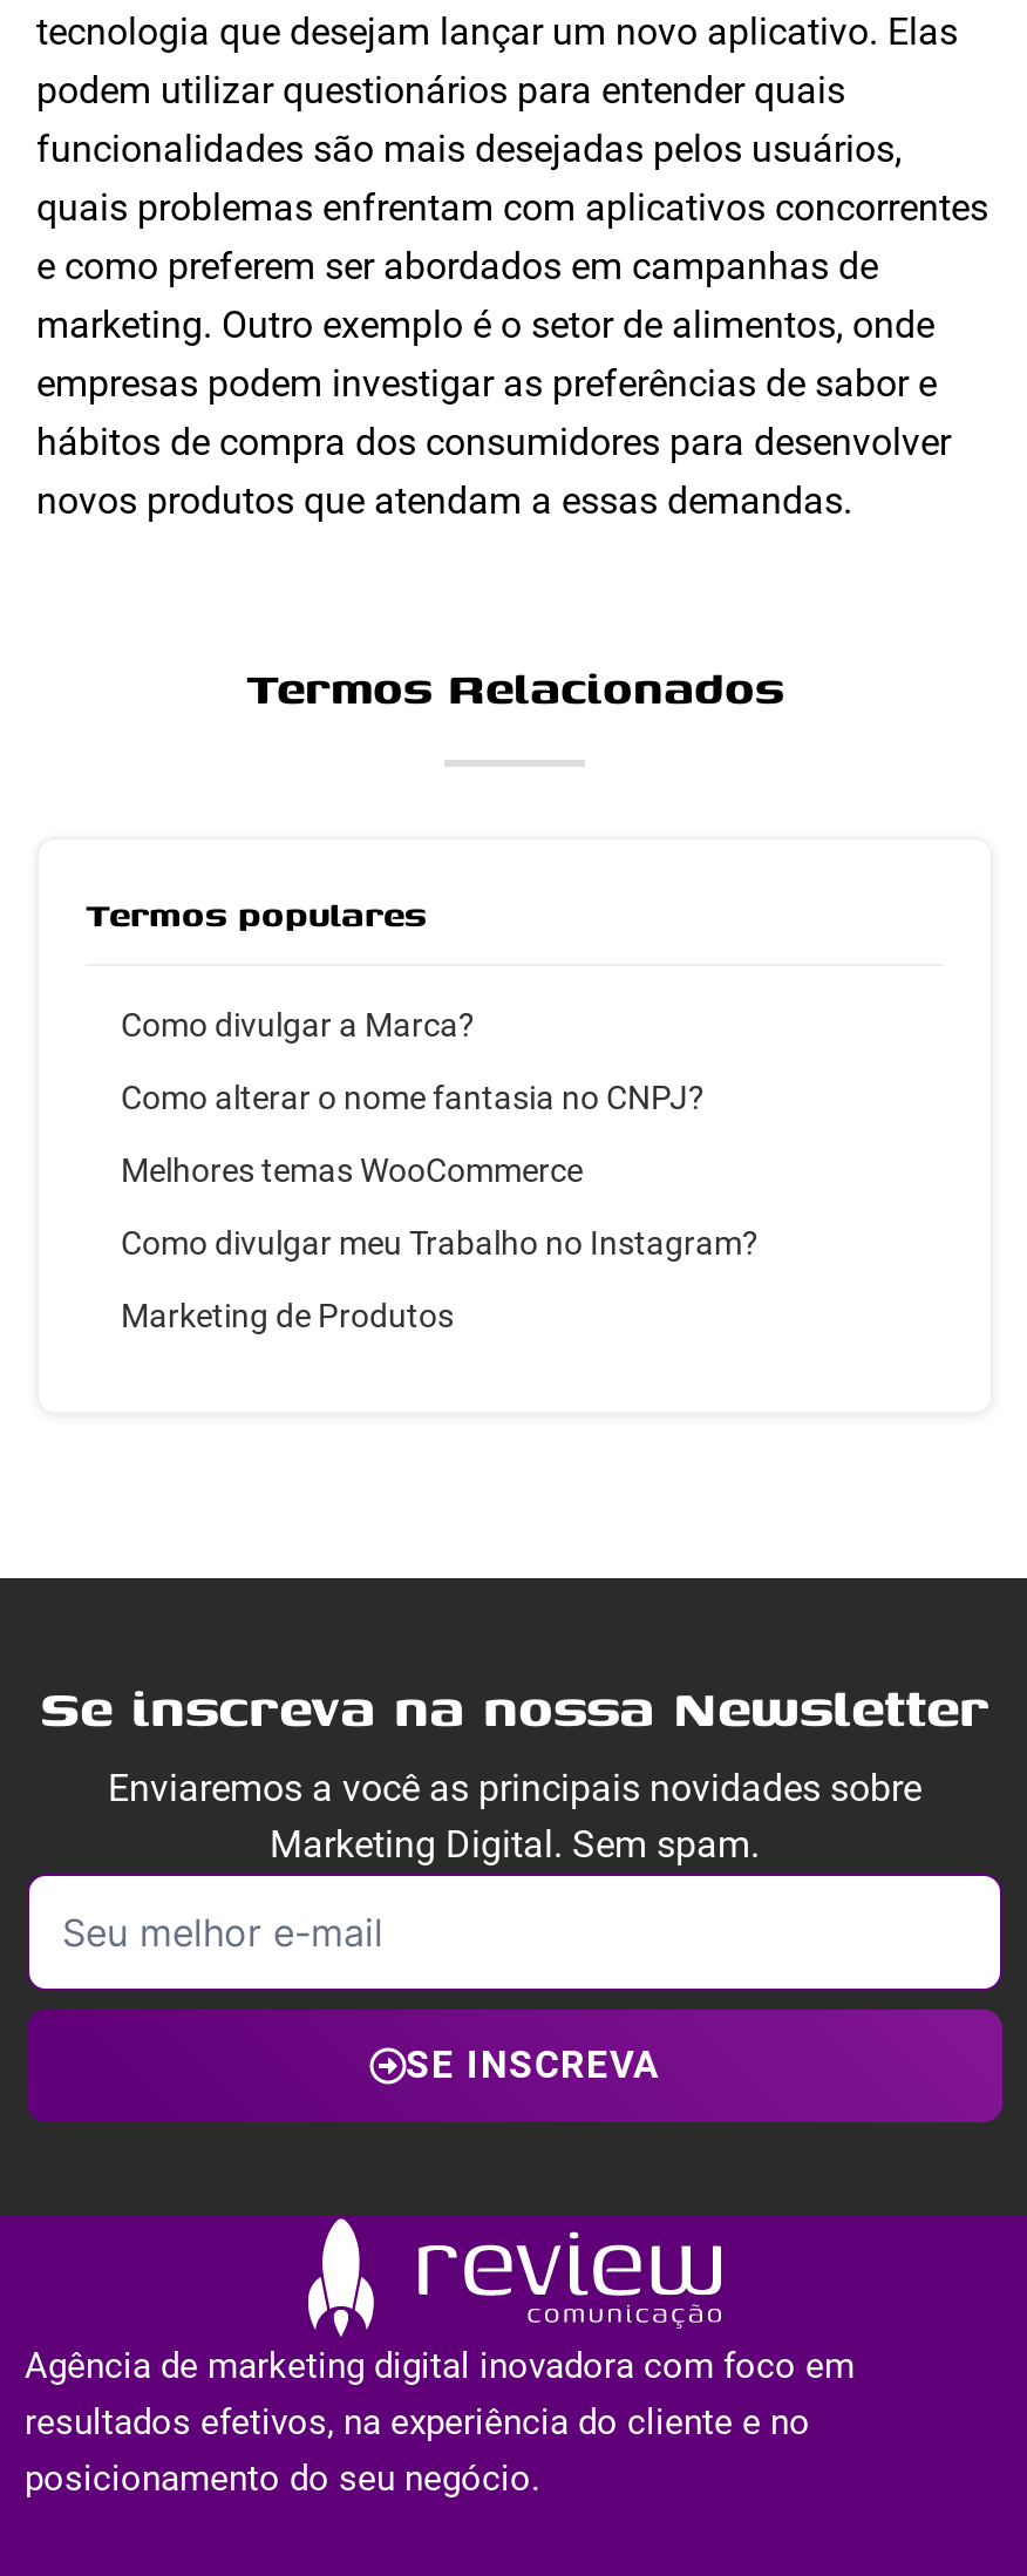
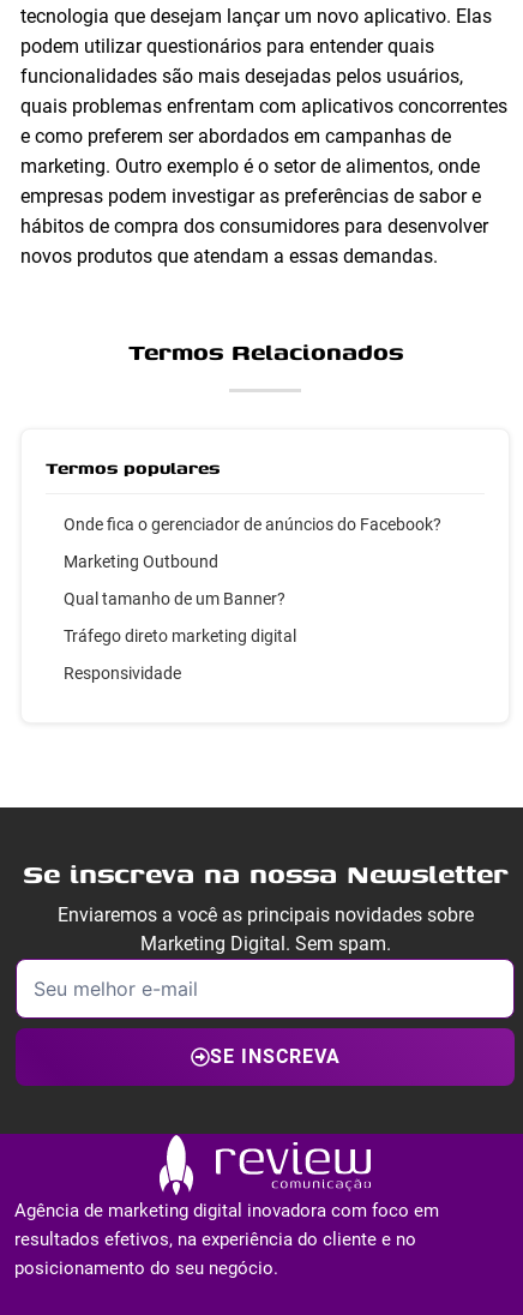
[121,1006,475,1044] Como divulgar a Marca? -> [64,515,441,534] Onde fica o gerenciador de anúncios do Facebook?
[121,1079,705,1117] Como alterar o nome fantasia no CNPJ? -> [64,552,218,571] Marketing Outbound
[121,1152,583,1189] Melhores temas WooCommerce -> [64,589,285,609] Qual tamanho de um Banner?
[121,1225,759,1262] Como divulgar meu Trabalho no Instagram? -> [64,627,296,646] Tráfego direto marketing digital
[121,1297,454,1335] Marketing de Produtos -> [64,664,181,683] Responsividade

